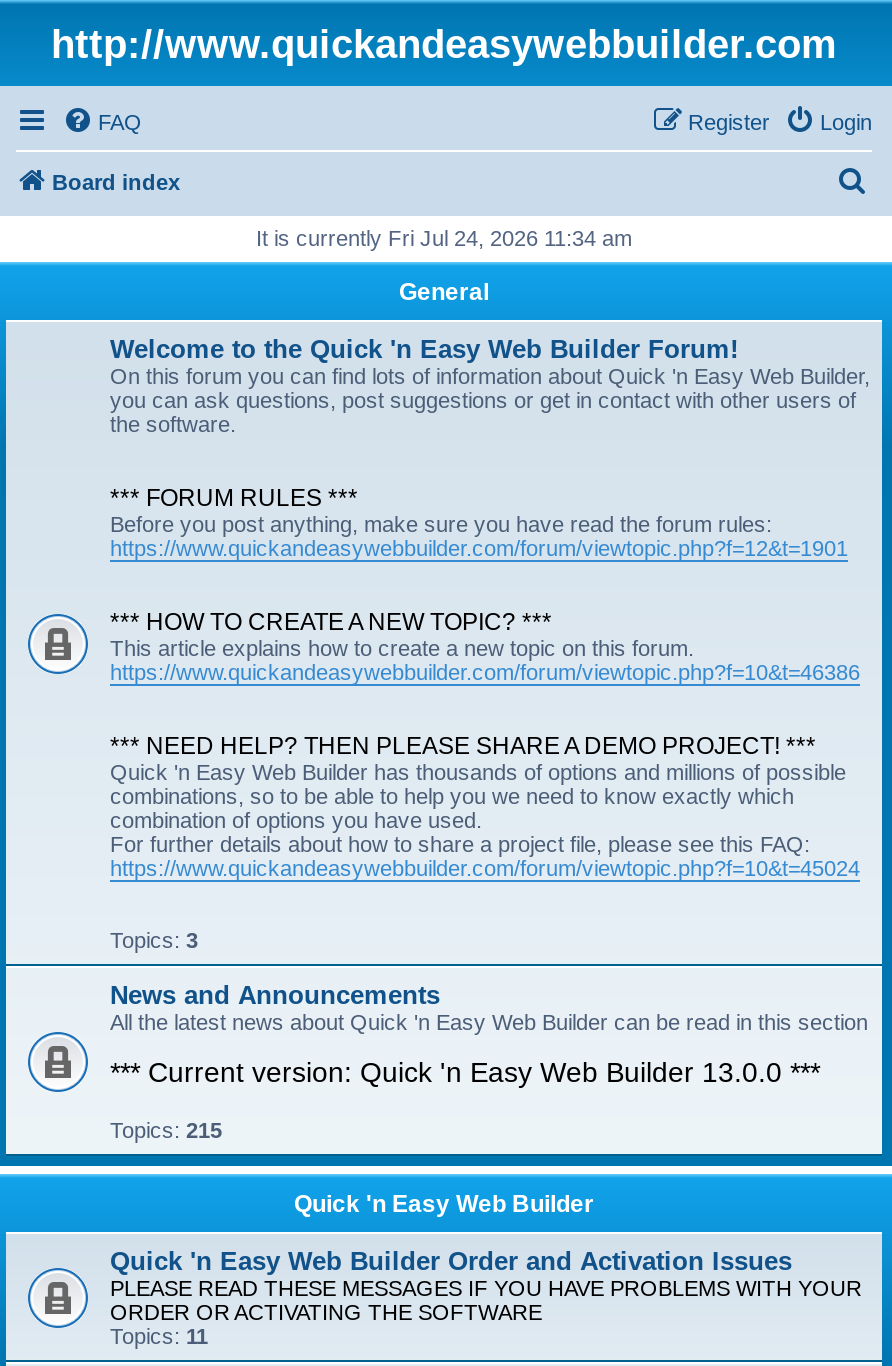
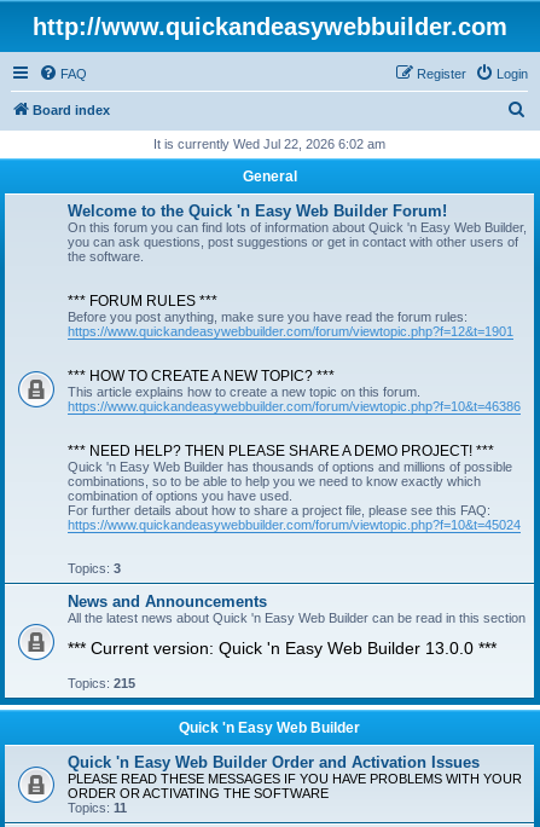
[256,226,632,250] It is currently Fri Jul 24, 2026 11:34 am -> [153,137,385,151] It is currently Wed Jul 22, 2026 6:02 am

